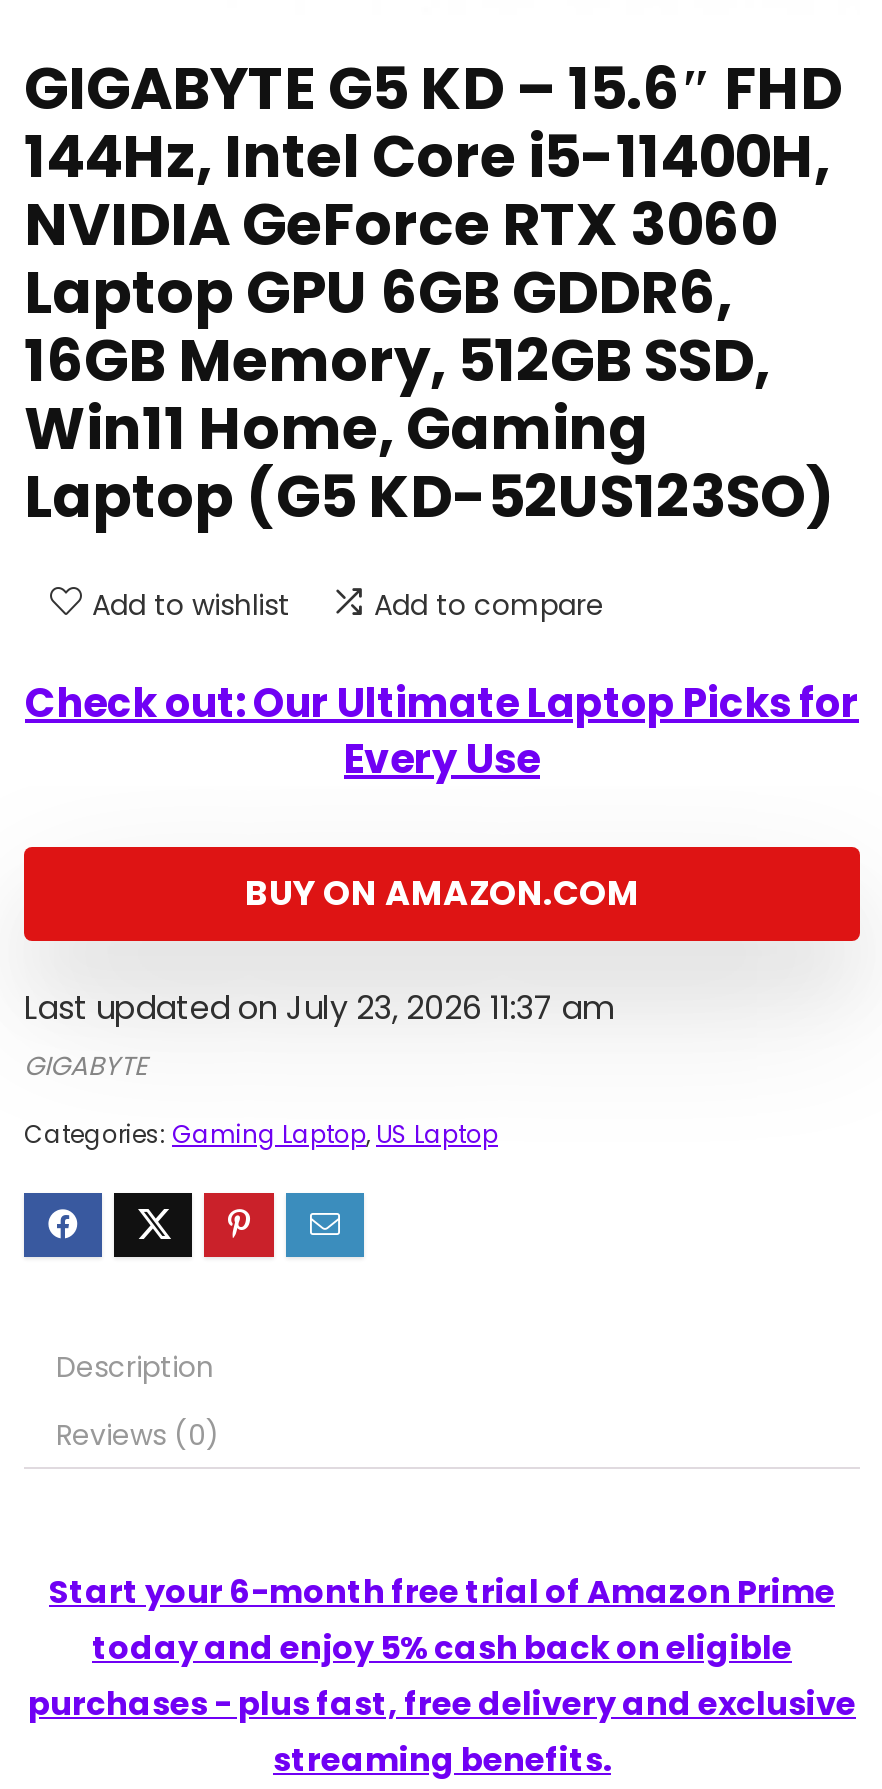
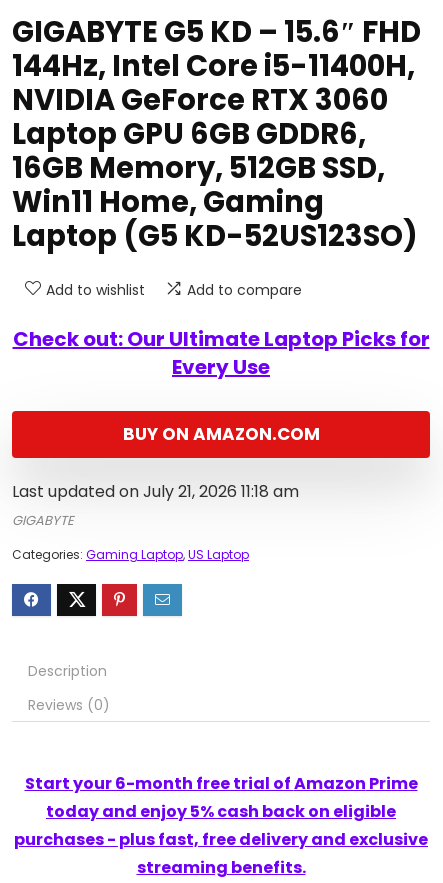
[24,984,614,1030] Last updated on July 23, 2026 11:37 am -> [12,480,299,503] Last updated on July 21, 2026 11:18 am

